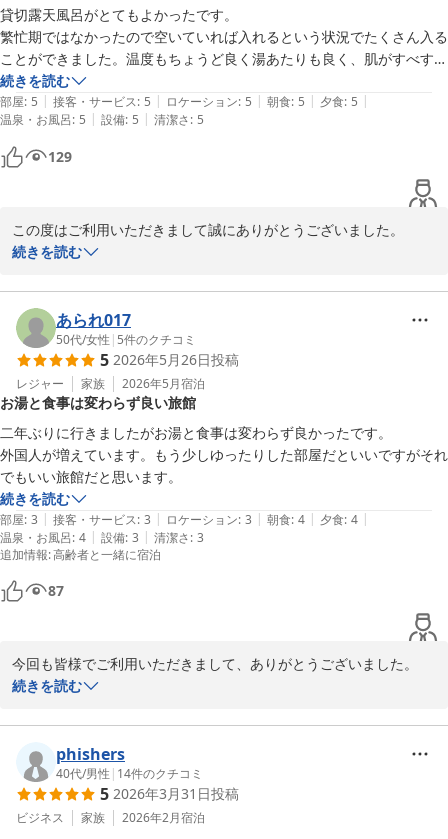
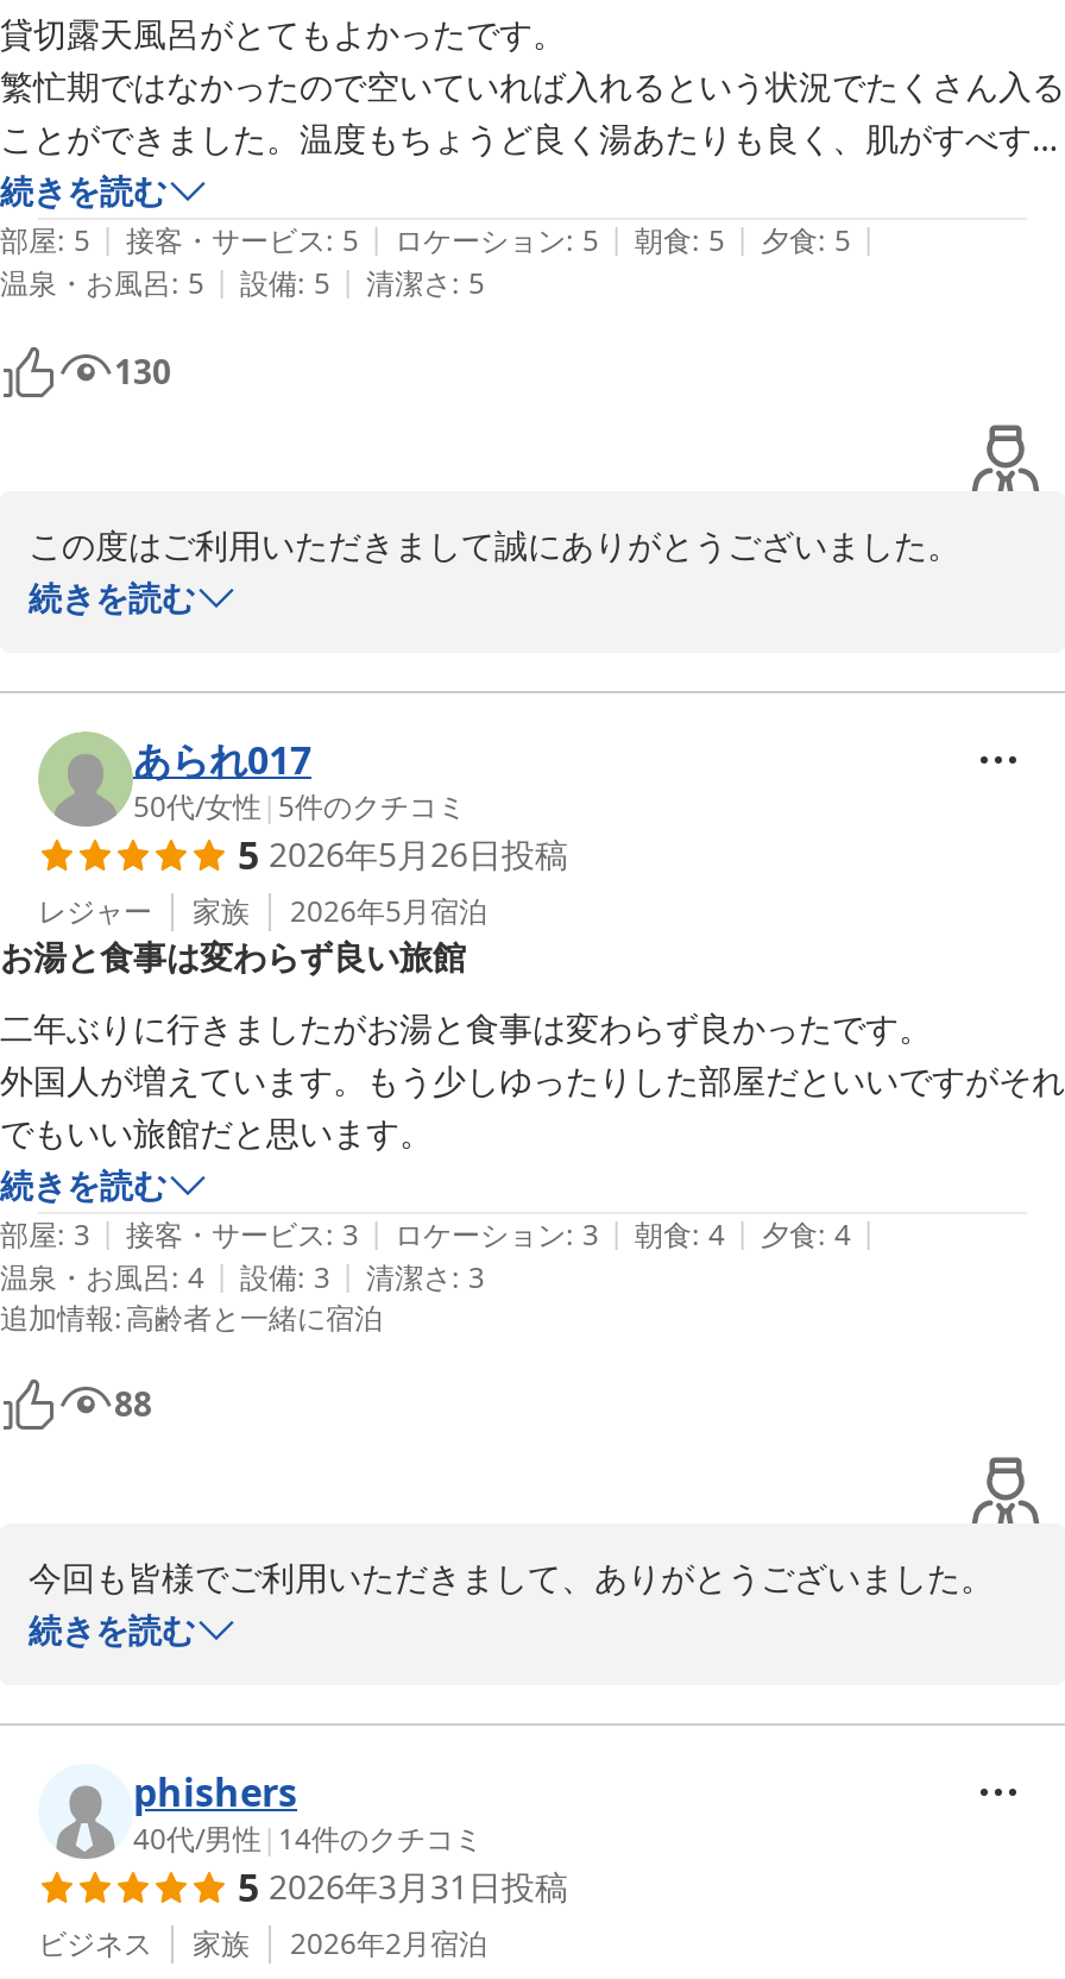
[48,147,72,166] 129 -> [114,348,171,394] 130
[48,581,64,600] 87 -> [114,1381,152,1426] 88

